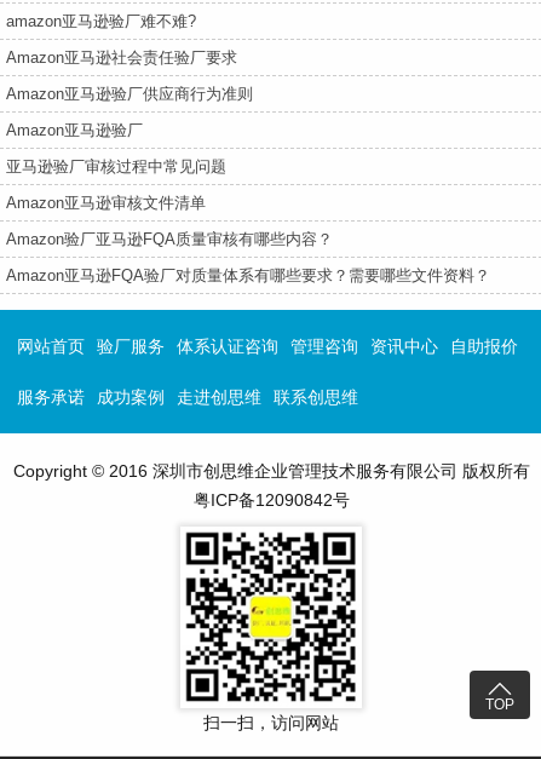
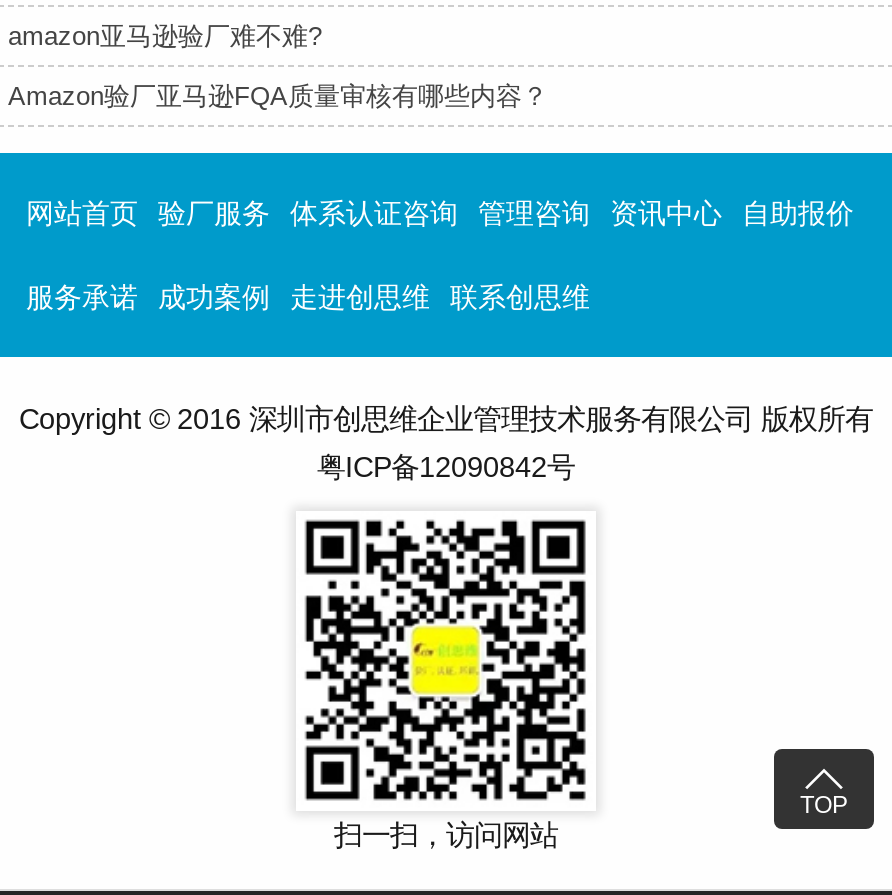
[6,48,253,212] Amazon亚马逊社会责任验厂要求 | Amazon亚马逊验厂供应商行为准则 | Amazon亚马逊验厂 | 亚马逊验厂审核过程中常见问题 | Amazon亚马逊审核文件清单 -> none
[6,266,490,284] Amazon亚马逊FQA验厂对质量体系有哪些要求？需要哪些文件资料？ -> none

